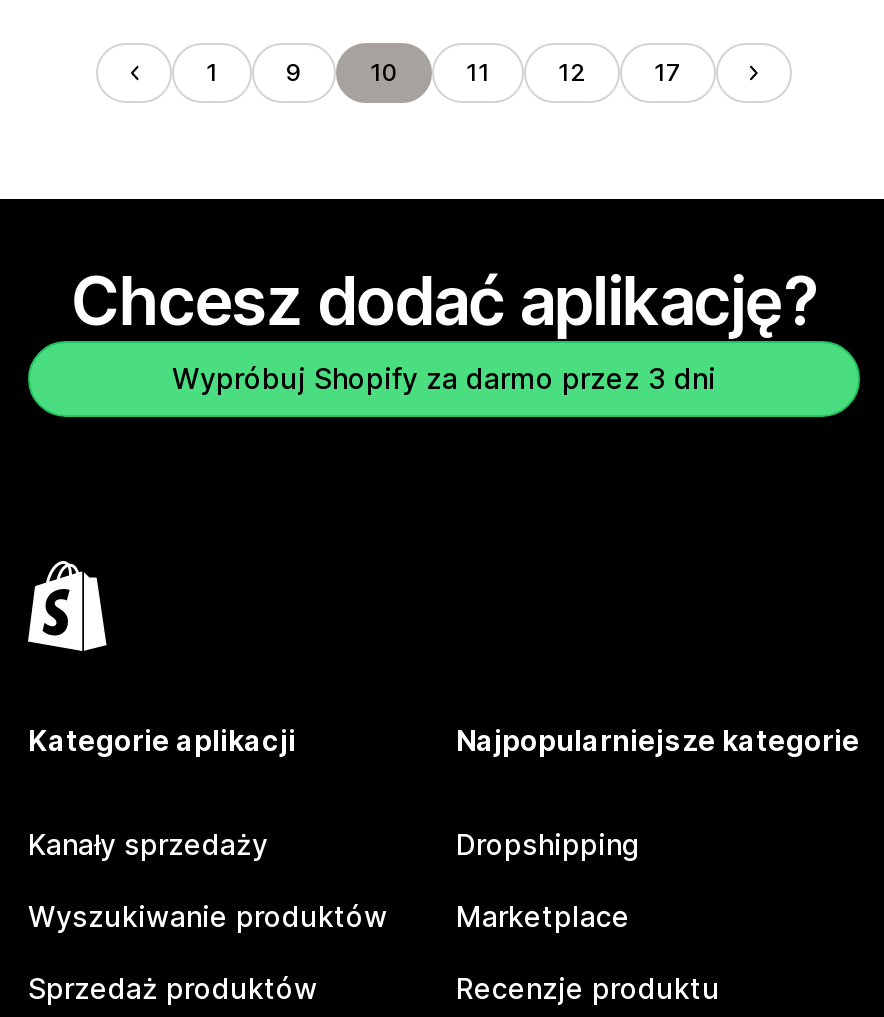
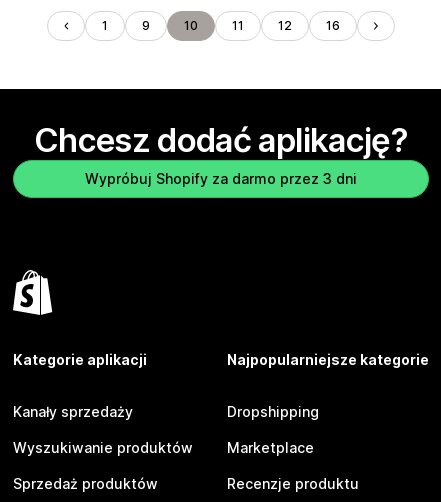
[654,57,682,87] 17 -> [326,18,340,33] 16

